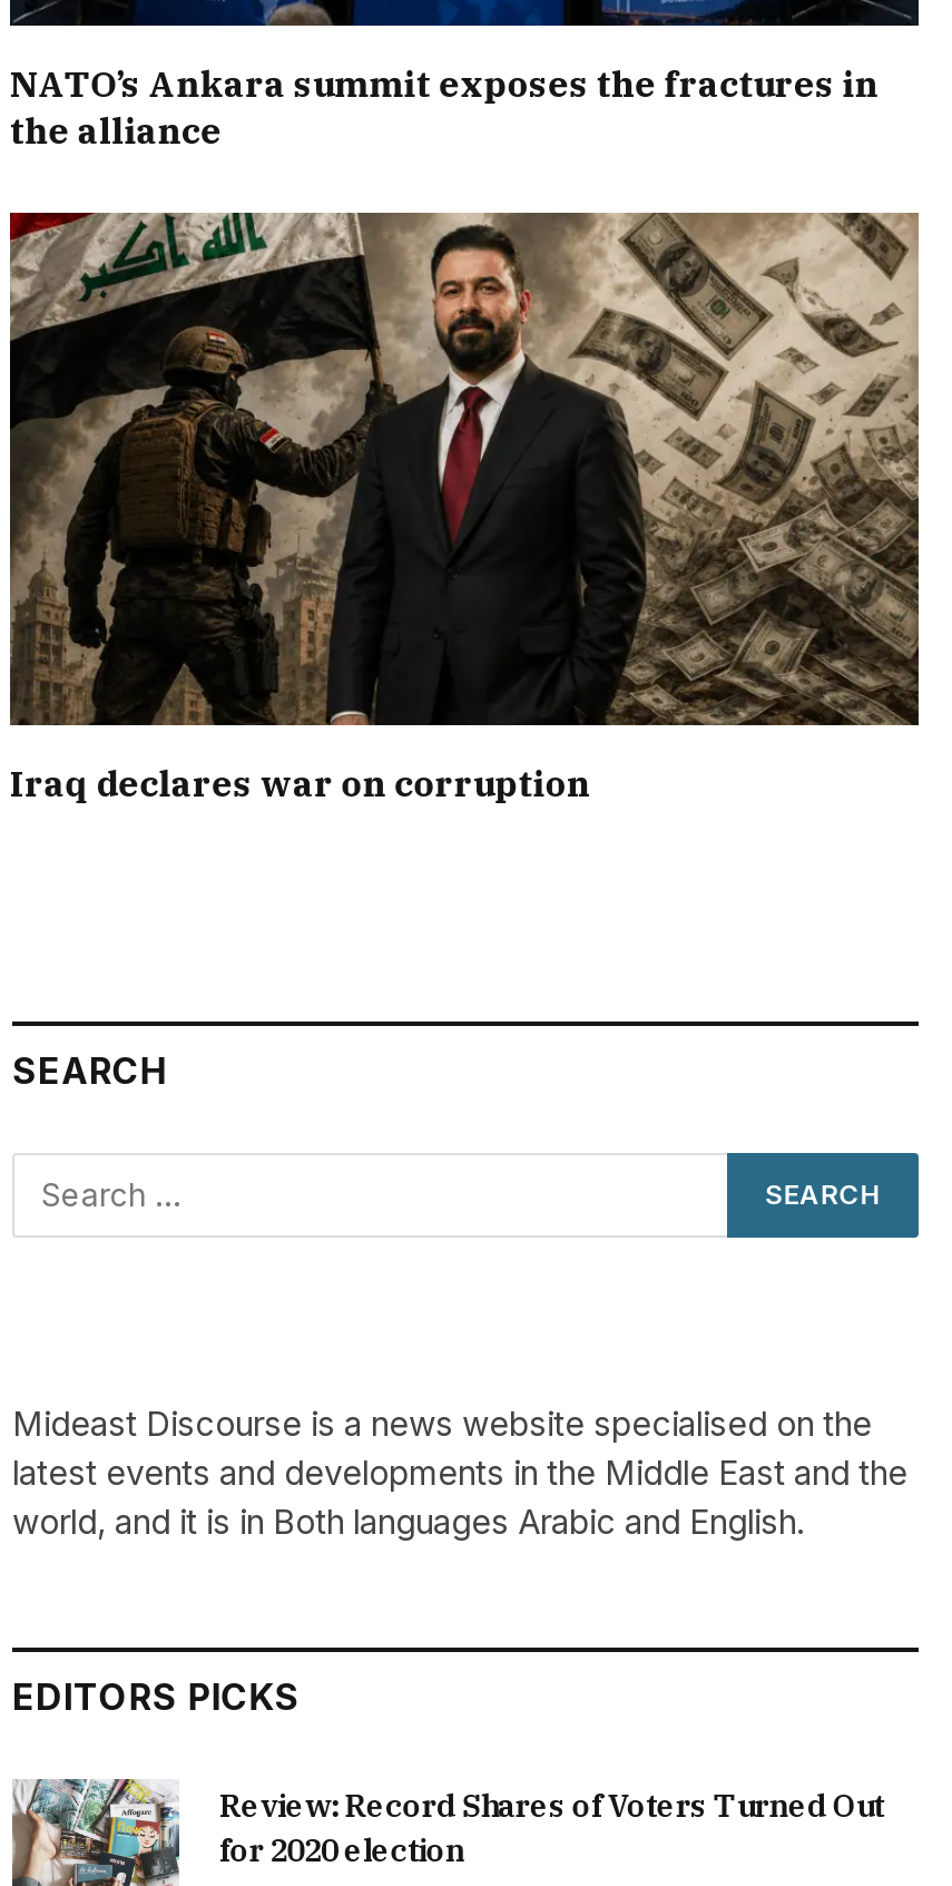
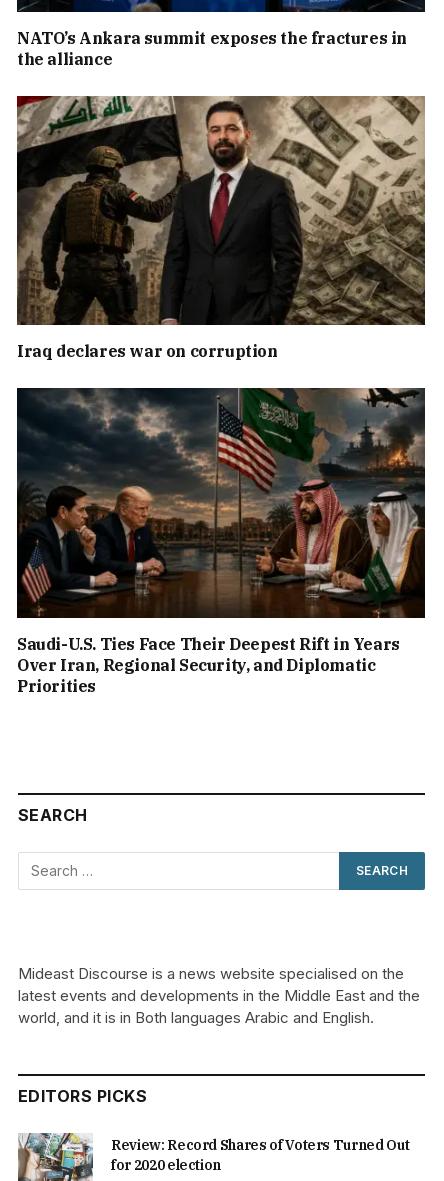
none -> [16,387,426,696] [image] | Saudi-U.S. Ties Face Their Deepest Rift in Years | Over Iran, Regional Security, and Diplomatic | Priorities

